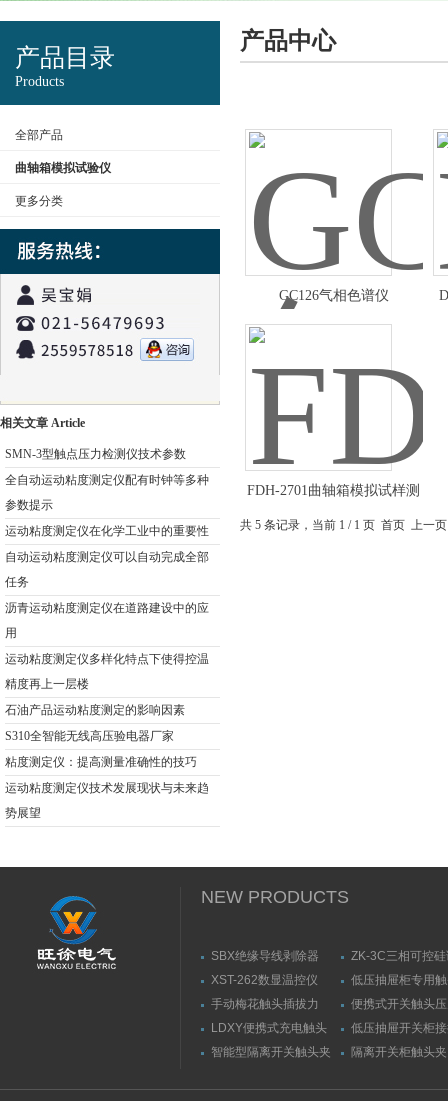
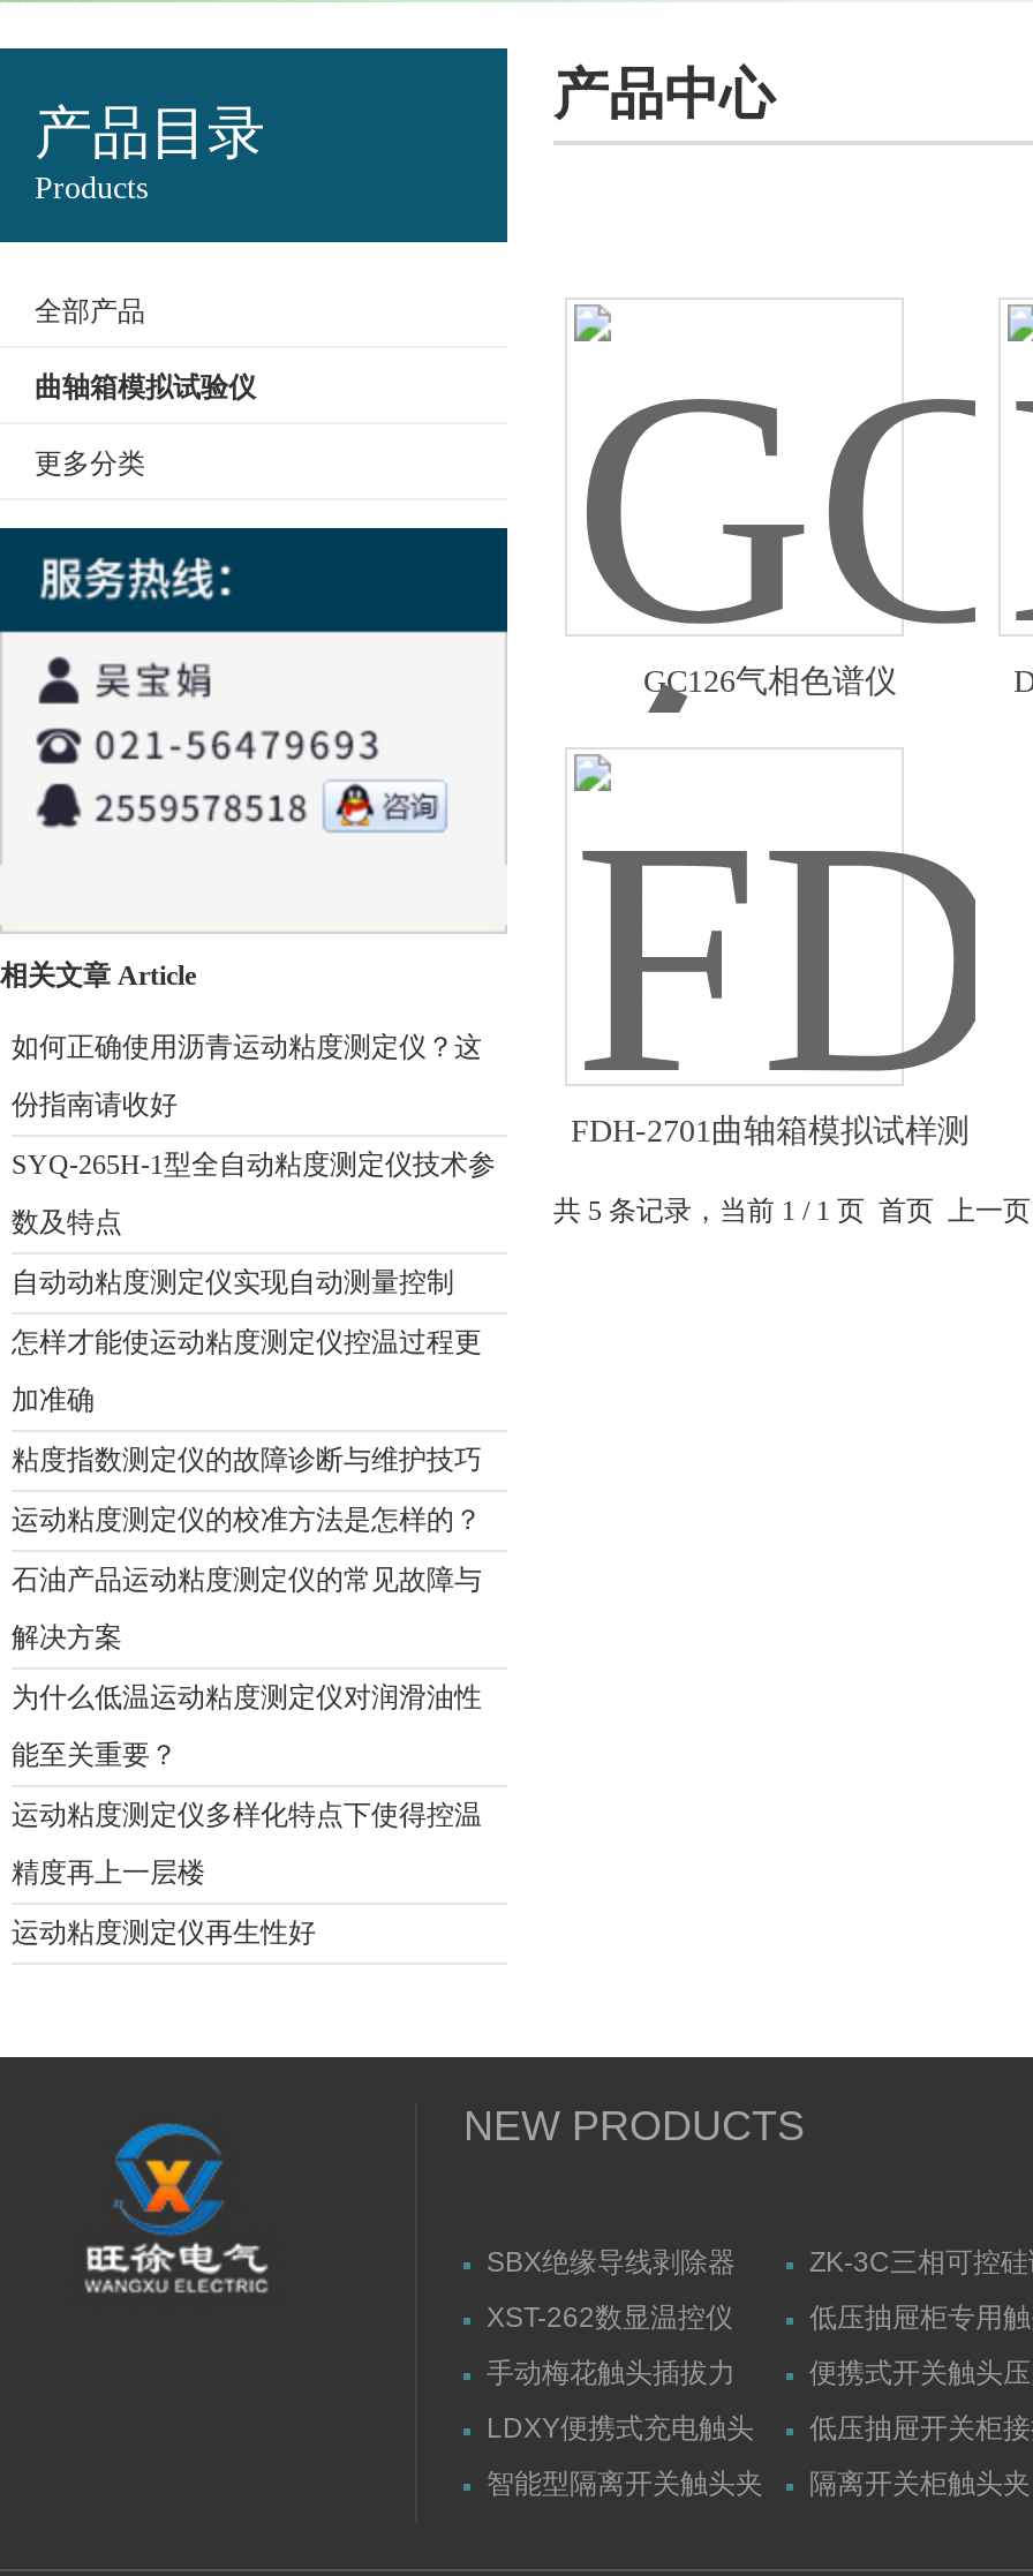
[5,447,209,640] SMN-3型触点压力检测仪技术参数 | 全自动运动粘度测定仪配有时钟等多种 | 参数提示 | 运动粘度测定仪在化学工业中的重要性 | 自动运动粘度测定仪可以自动完成全部 | 任务 | 沥青运动粘度测定仪在道路建设中的应 | 用 -> [12,1031,496,1771] 如何正确使用沥青运动粘度测定仪？这 | 份指南请收好 | SYQ-265H-1型全自动粘度测定仪技术参 | 数及特点 | 自动动粘度测定仪实现自动测量控制 | 怎样才能使运动粘度测定仪控温过程更 | 加准确 | 粘度指数测定仪的故障诊断与维护技巧 | 运动粘度测定仪的校准方法是怎样的？ | 石油产品运动粘度测定仪的常见故障与 | 解决方案 | 为什么低温运动粘度测定仪对润滑油性 | 能至关重要？
moved [5,652,209,691] -> [12,1799,482,1889]: 运动粘度测定仪多样化特点下使得控温 | 精度再上一层楼
[5,703,209,820] 石油产品运动粘度测定的影响因素 | S310全智能无线高压验电器厂家 | 粘度测定仪：提高测量准确性的技巧 | 运动粘度测定仪技术发展现状与未来趋 | 势展望 -> [12,1916,316,1949] 运动粘度测定仪再生性好

